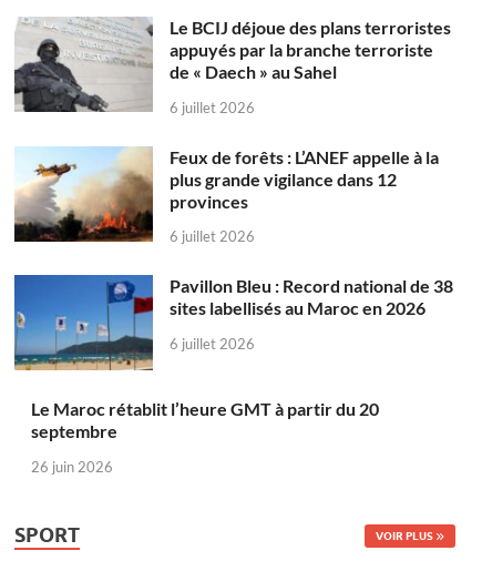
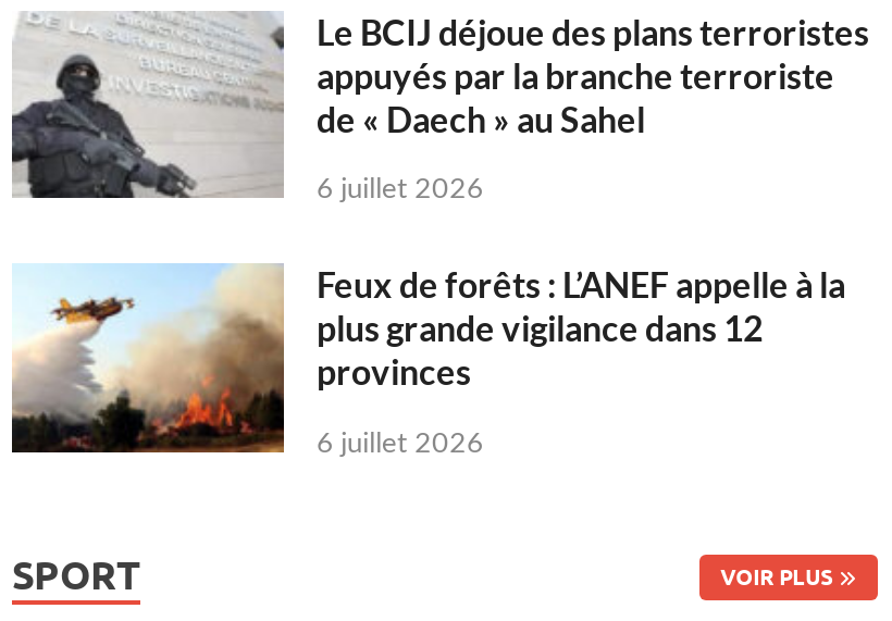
[13,274,453,476] [image] | Pavillon Bleu : Record national de 38 | sites labellisés au Maroc en 2026 | 6 juillet 2026 | Le Maroc rétablit l’heure GMT à partir du 20 | septembre | 26 juin 2026 -> none

